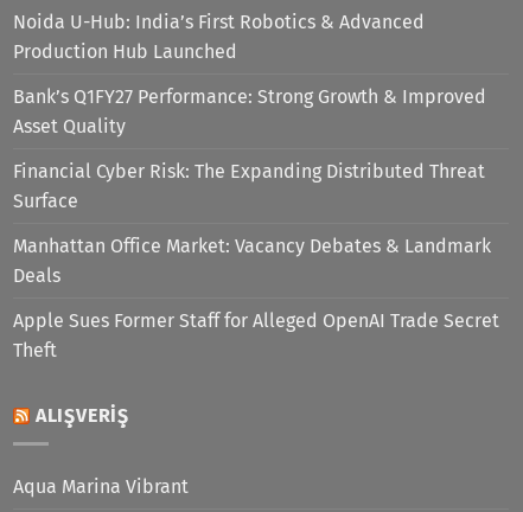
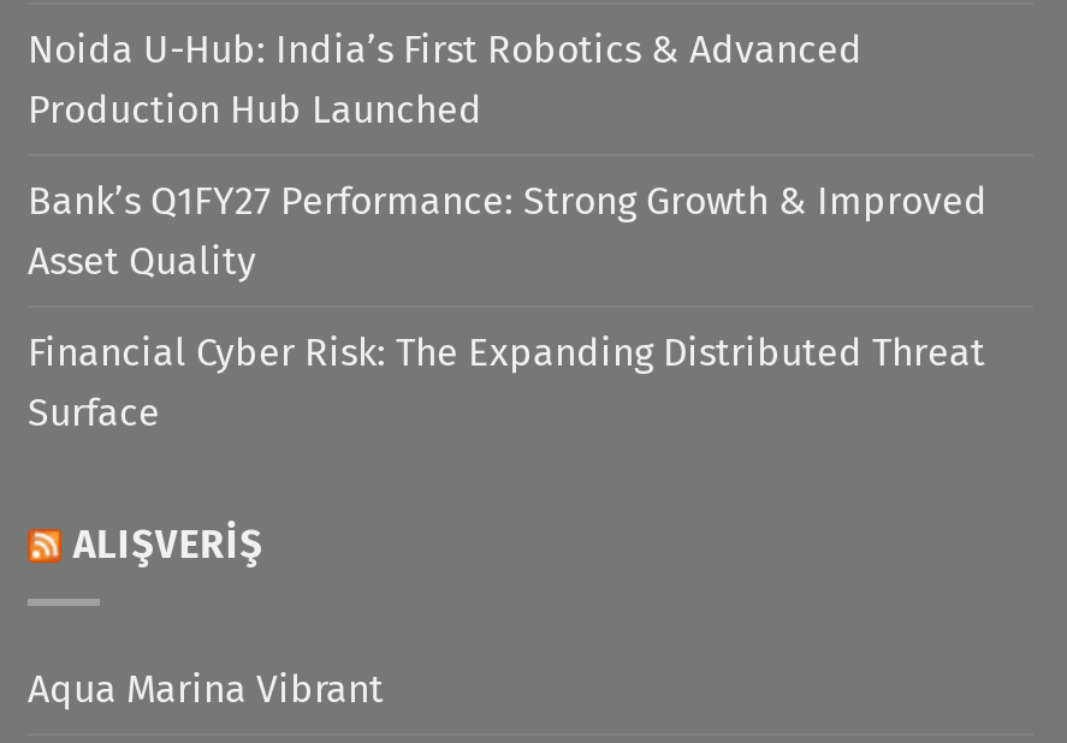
[13,234,499,361] Manhattan Office Market: Vacancy Debates & Landmark | Deals | Apple Sues Former Staff for Alleged OpenAI Trade Secret | Theft -> none

